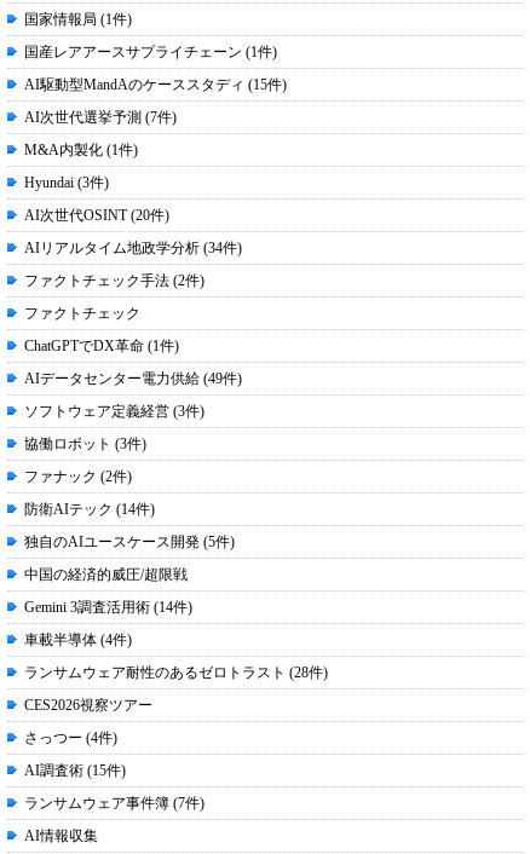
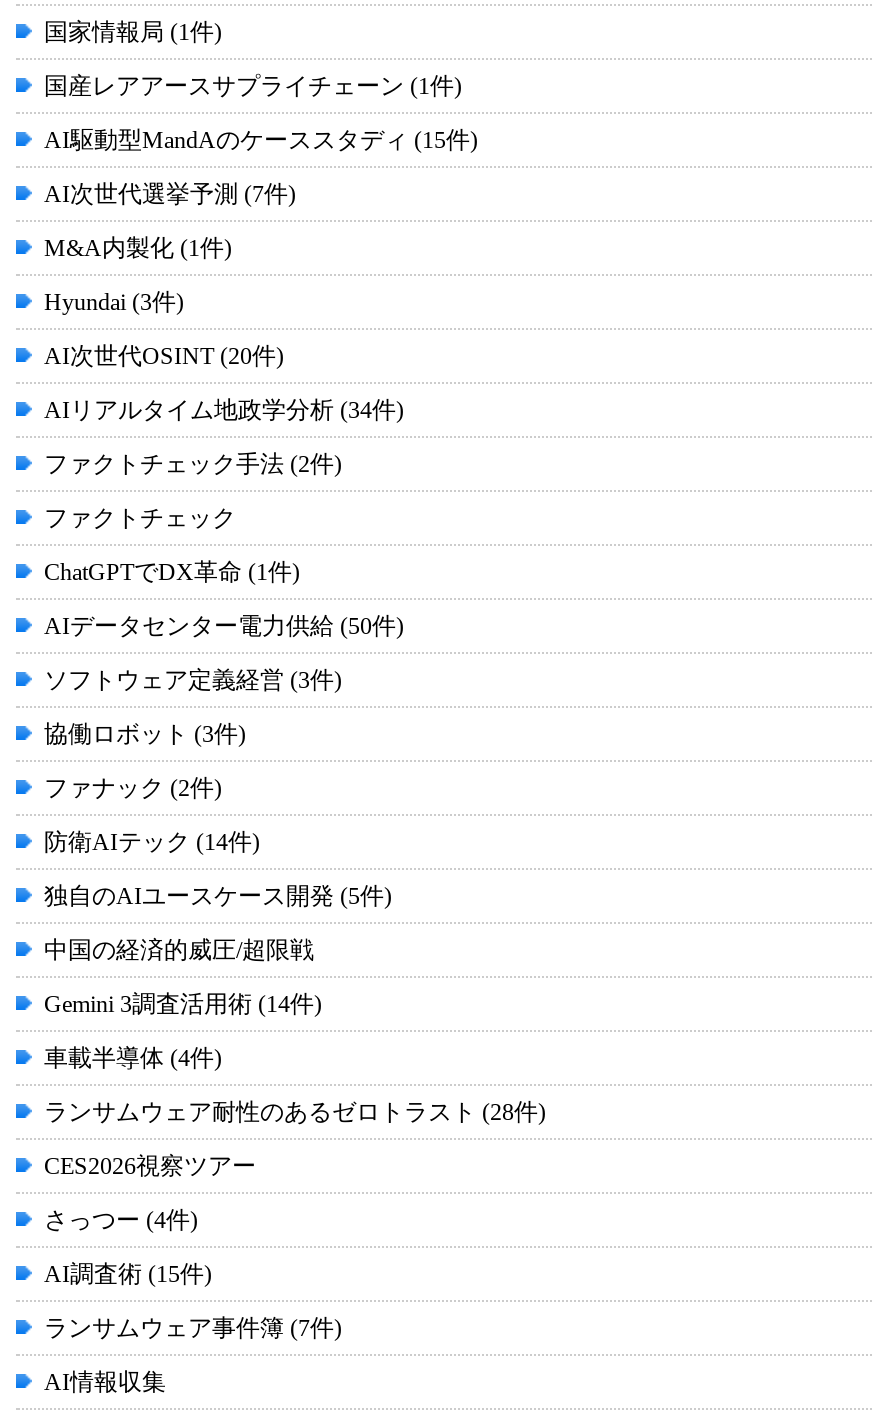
[24,370,242,387] AIデータセンター電力供給 (49件) -> [44,612,404,640] AIデータセンター電力供給 (50件)

